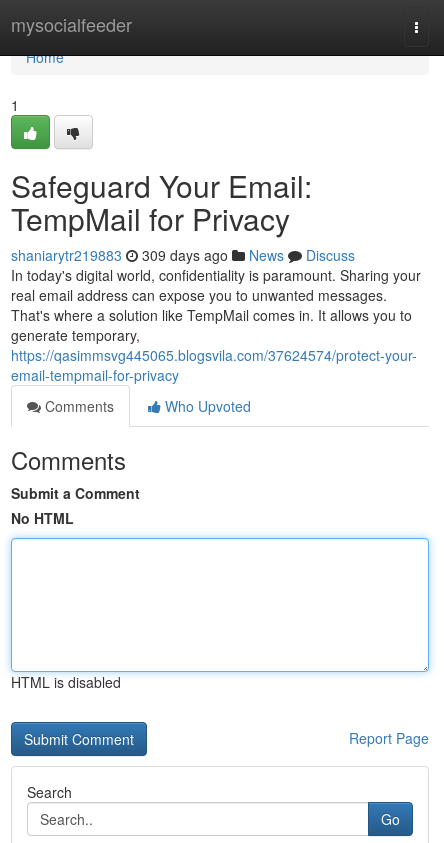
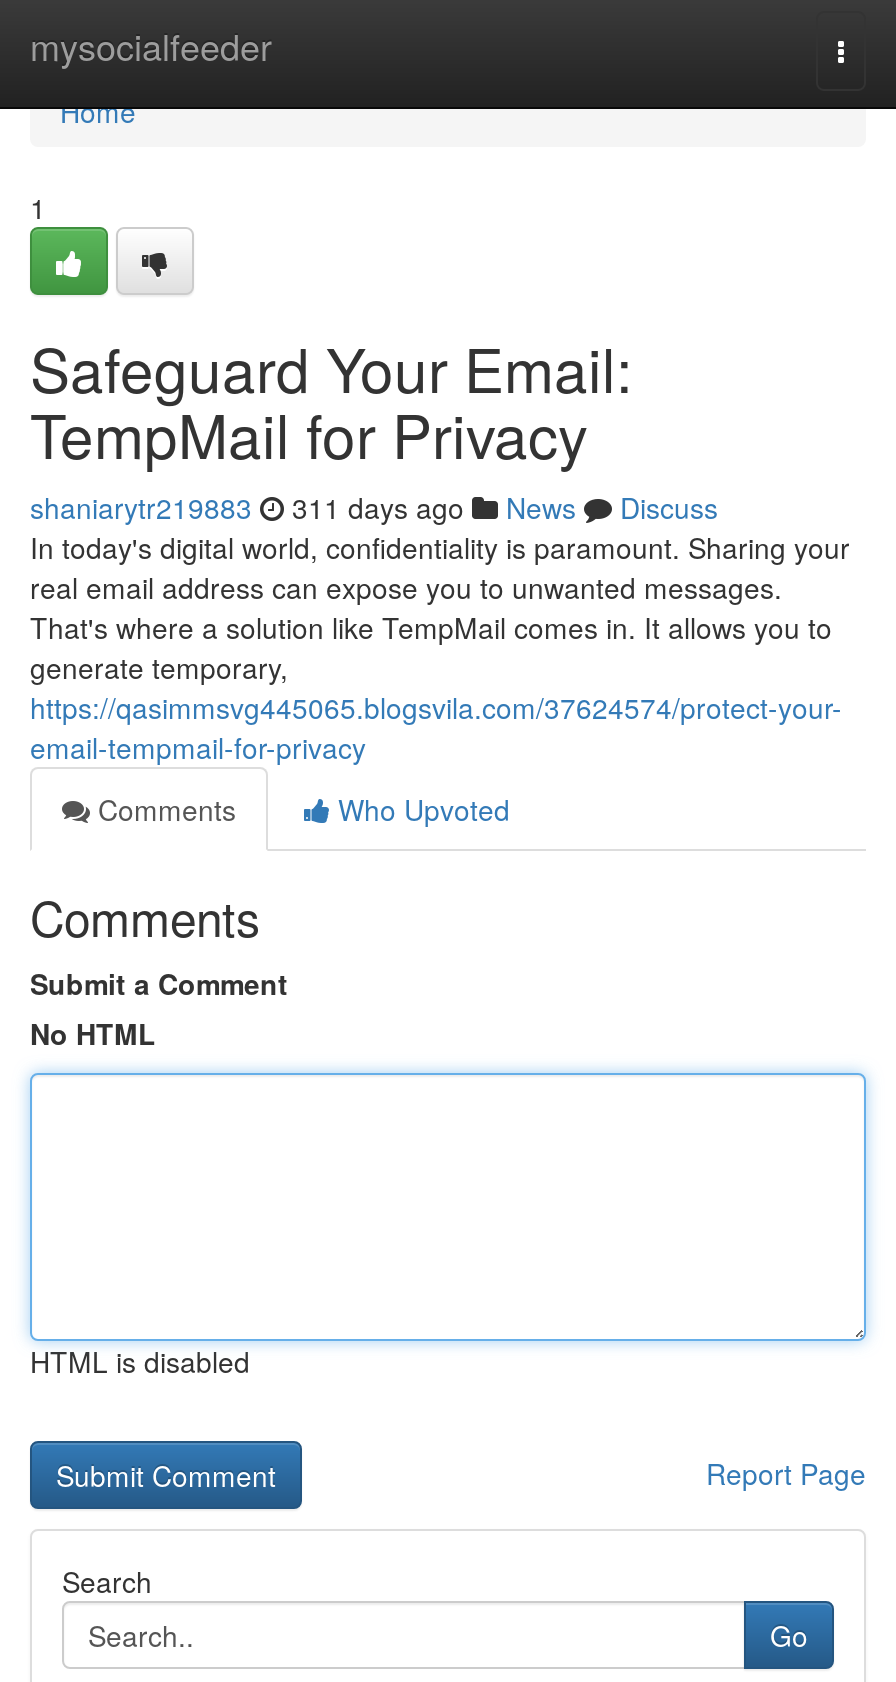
[11,245,355,265] shaniarytr219883 309 days ago News Discuss -> [30,487,718,527] shaniarytr219883 311 days ago News Discuss

